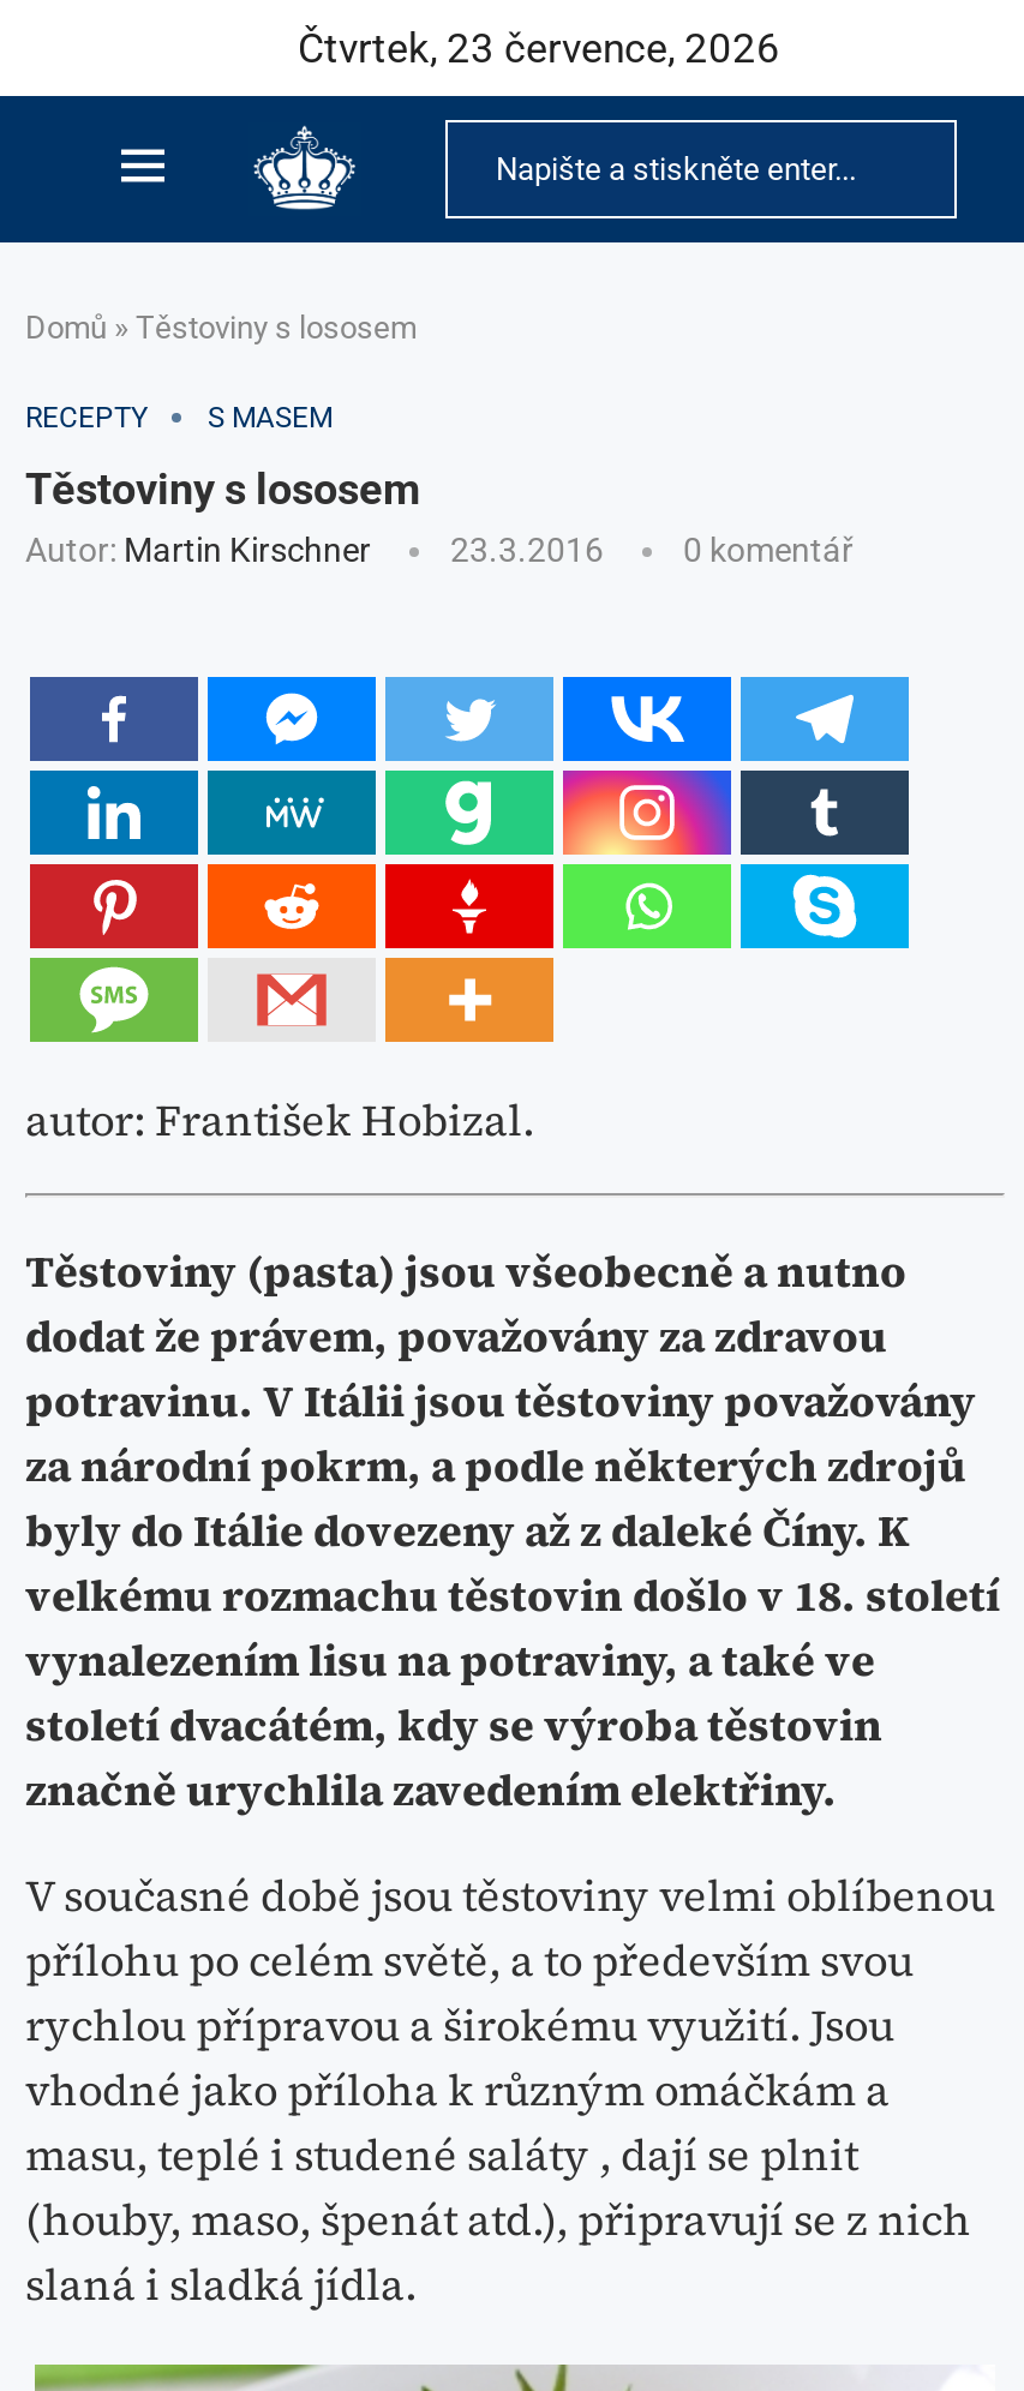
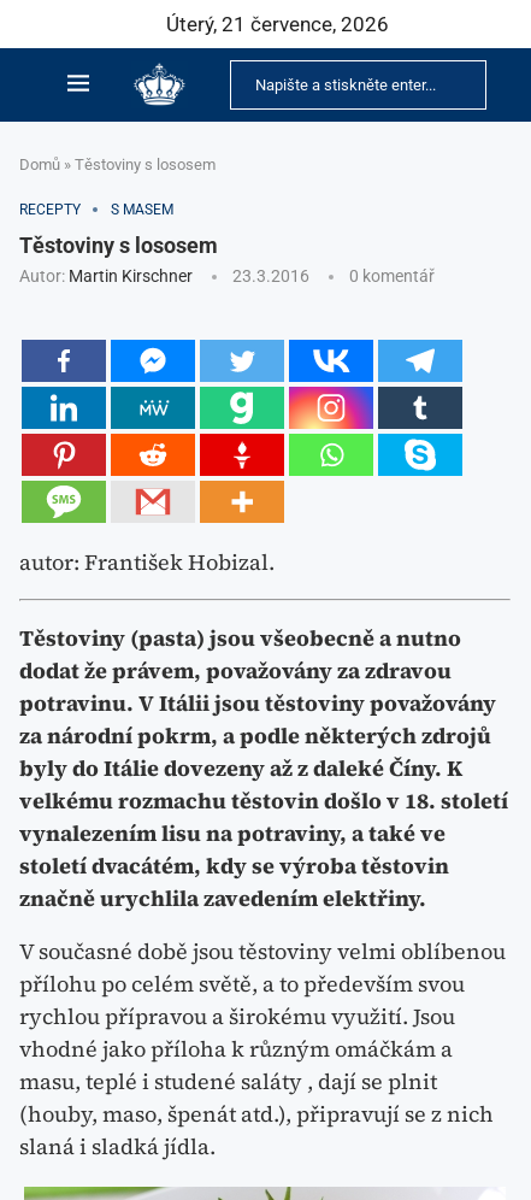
[298,24,780,72] Čtvrtek, 23 července, 2026 -> [166,12,388,36] Úterý, 21 července, 2026

